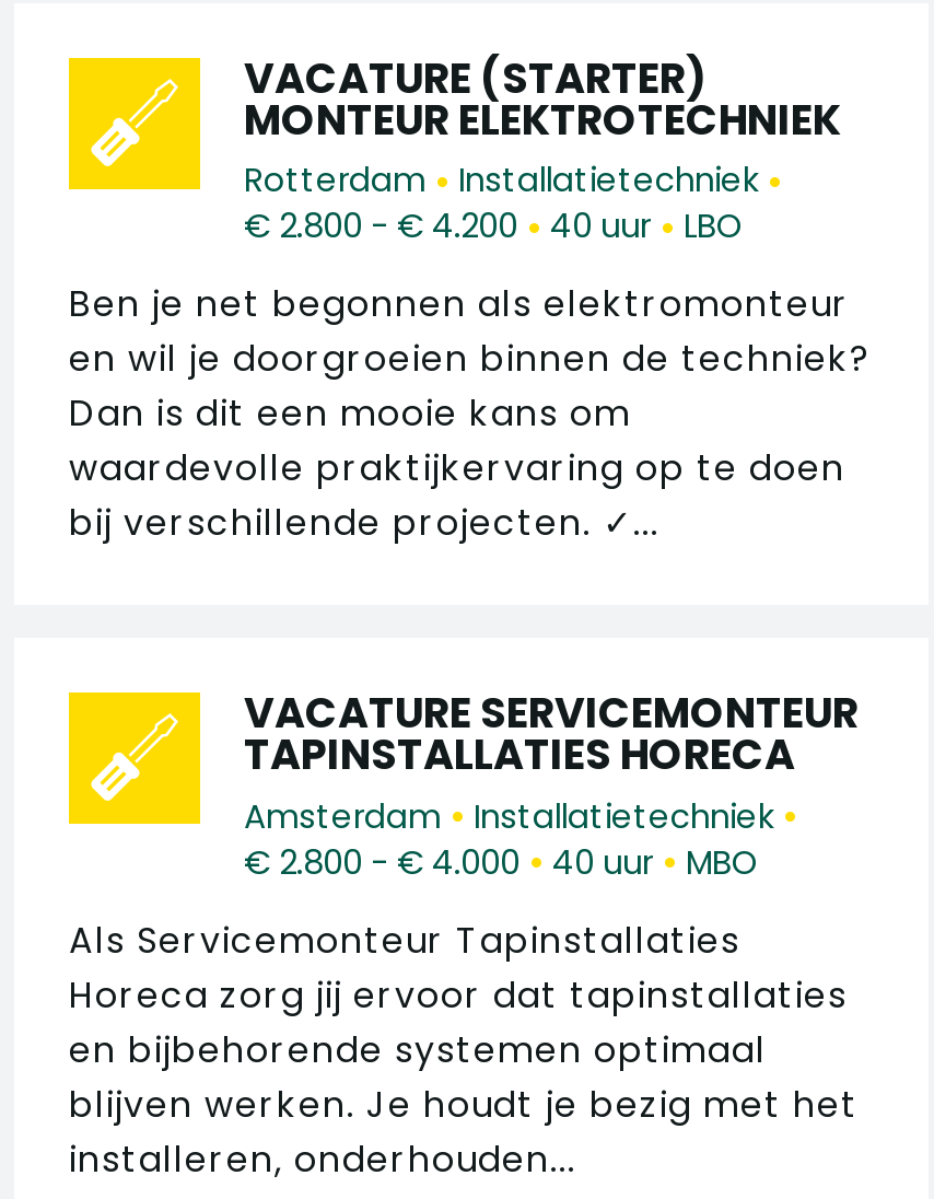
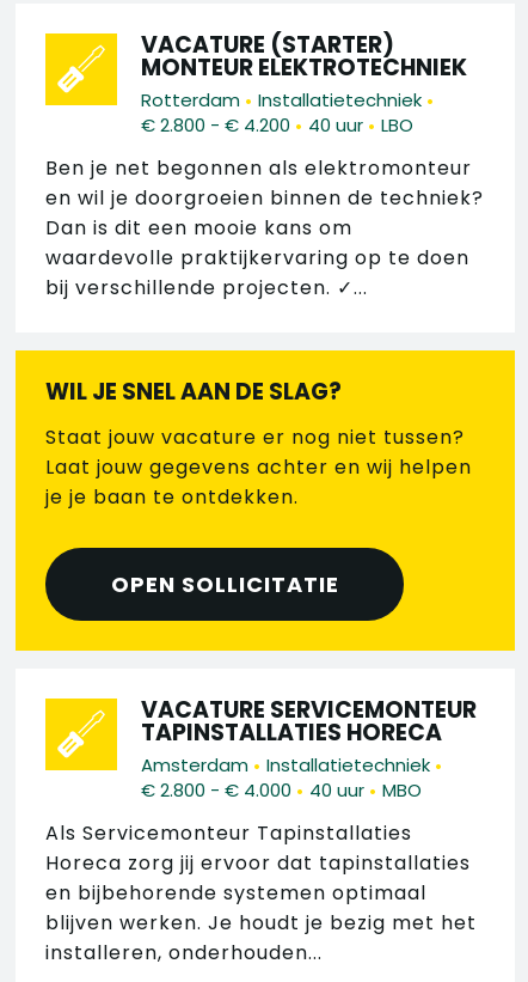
none -> [14,349,516,652] [image] | WIL JE SNEL AAN DE SLAG? | Staat jouw vacature er nog niet tussen? | Laat jouw gegevens achter en wij helpen | je je baan te ontdekken. | OPEN SOLLICITATIE

